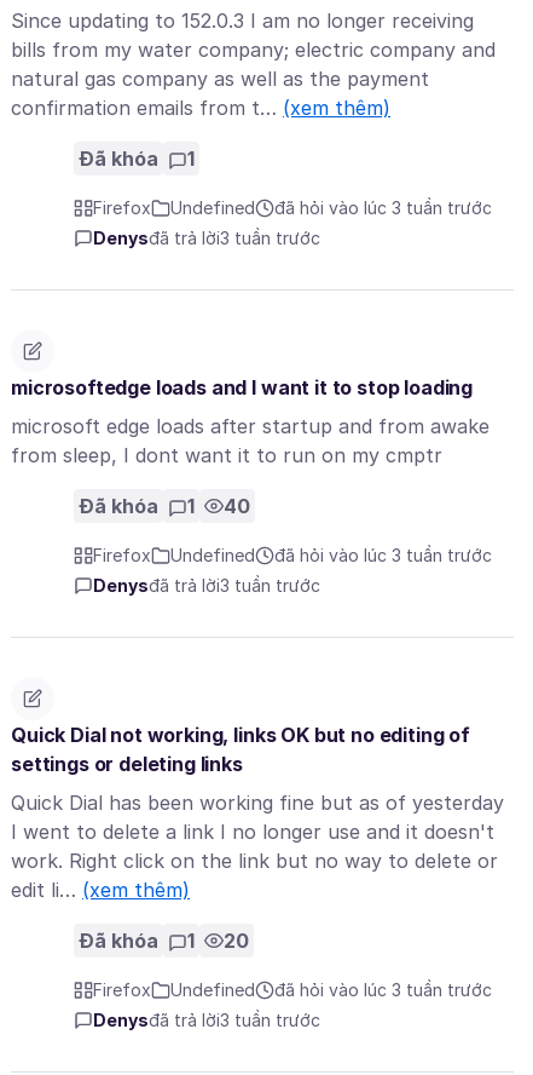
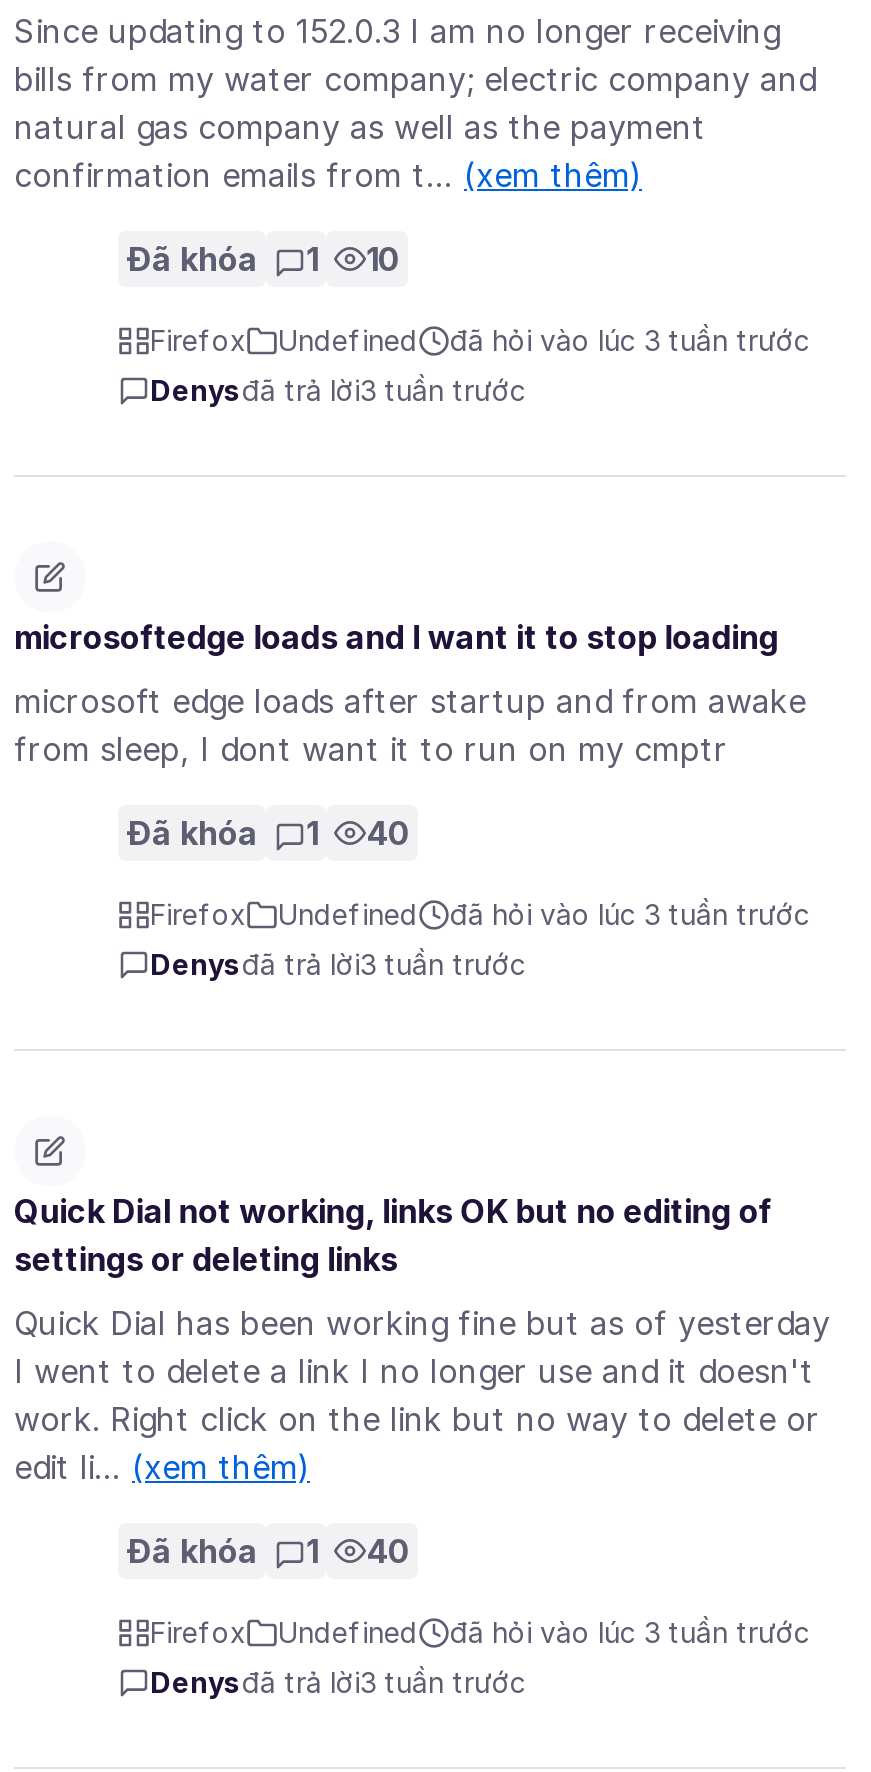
none -> [366,240,400,280] 10
[79,929,249,953] Đã khóa 1 20 -> [126,1532,410,1572] Đã khóa 1 40

